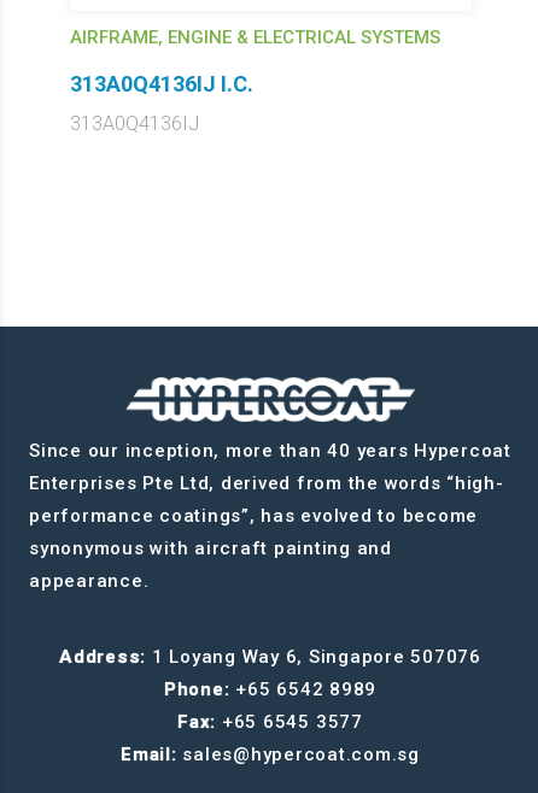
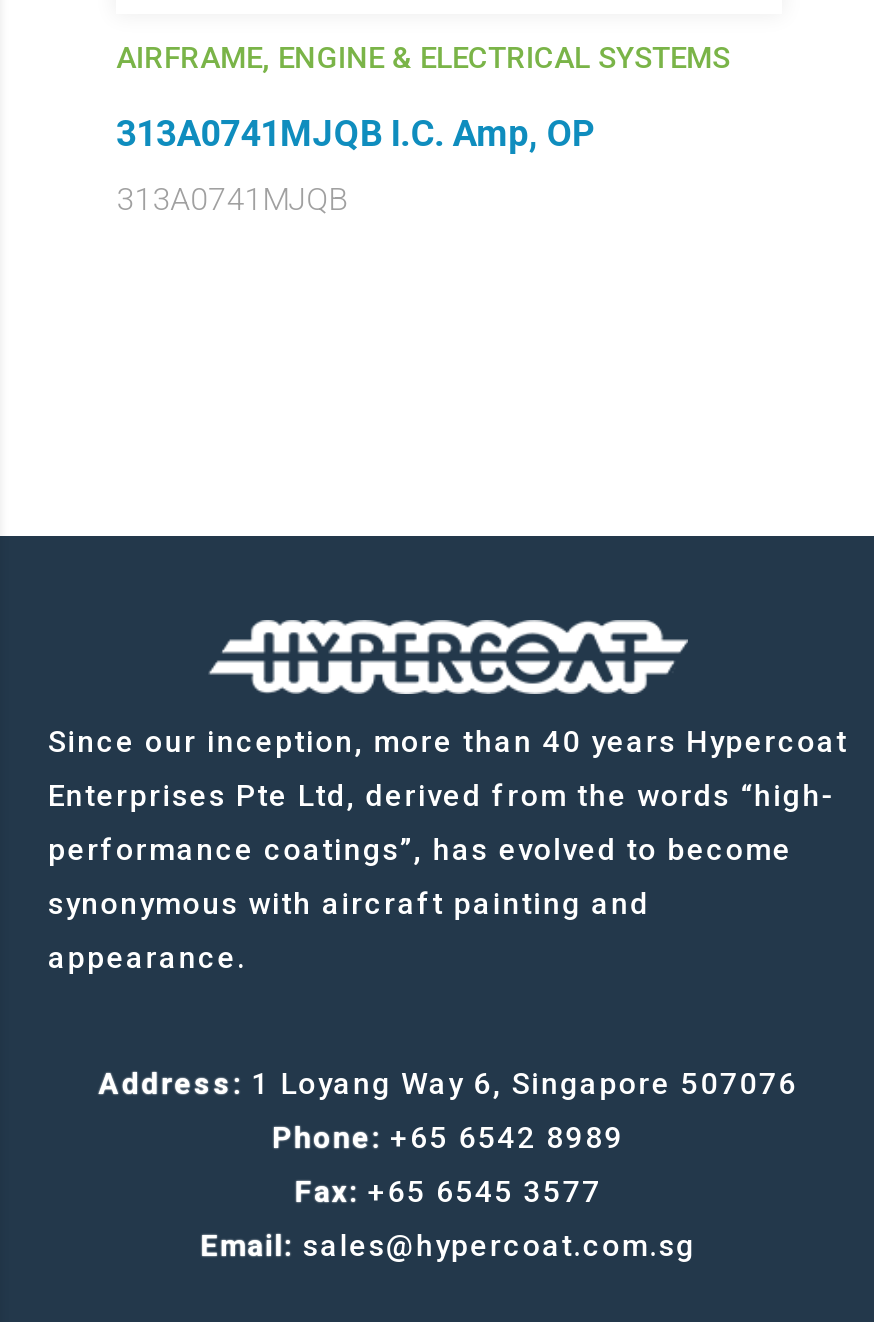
[70,71,253,96] 313A0Q4136IJ I.C. -> [116,112,594,154] 313A0741MJQB I.C. Amp, OP
[70,112,199,135] 313A0Q4136IJ -> [116,180,348,218] 313A0741MJQB

